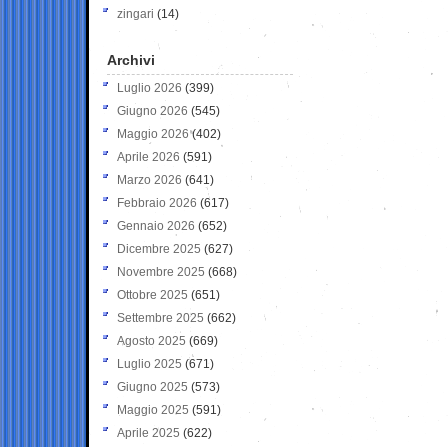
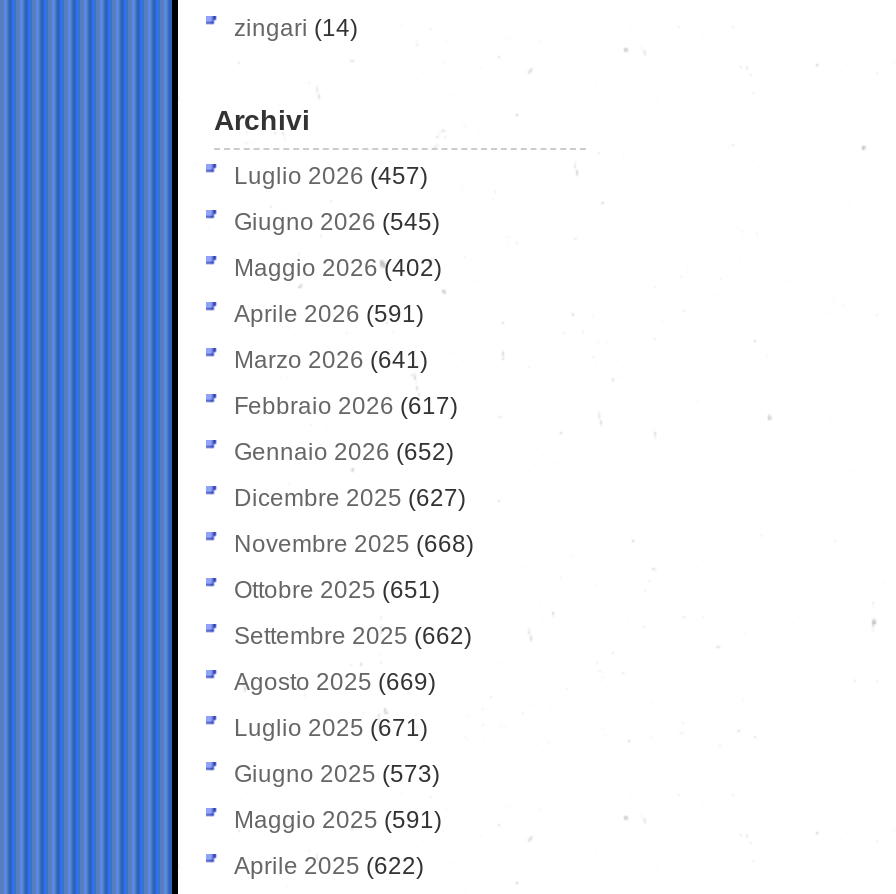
[117,81,214,95] Luglio 2026 (399) -> [234,162,428,190] Luglio 2026 (457)

